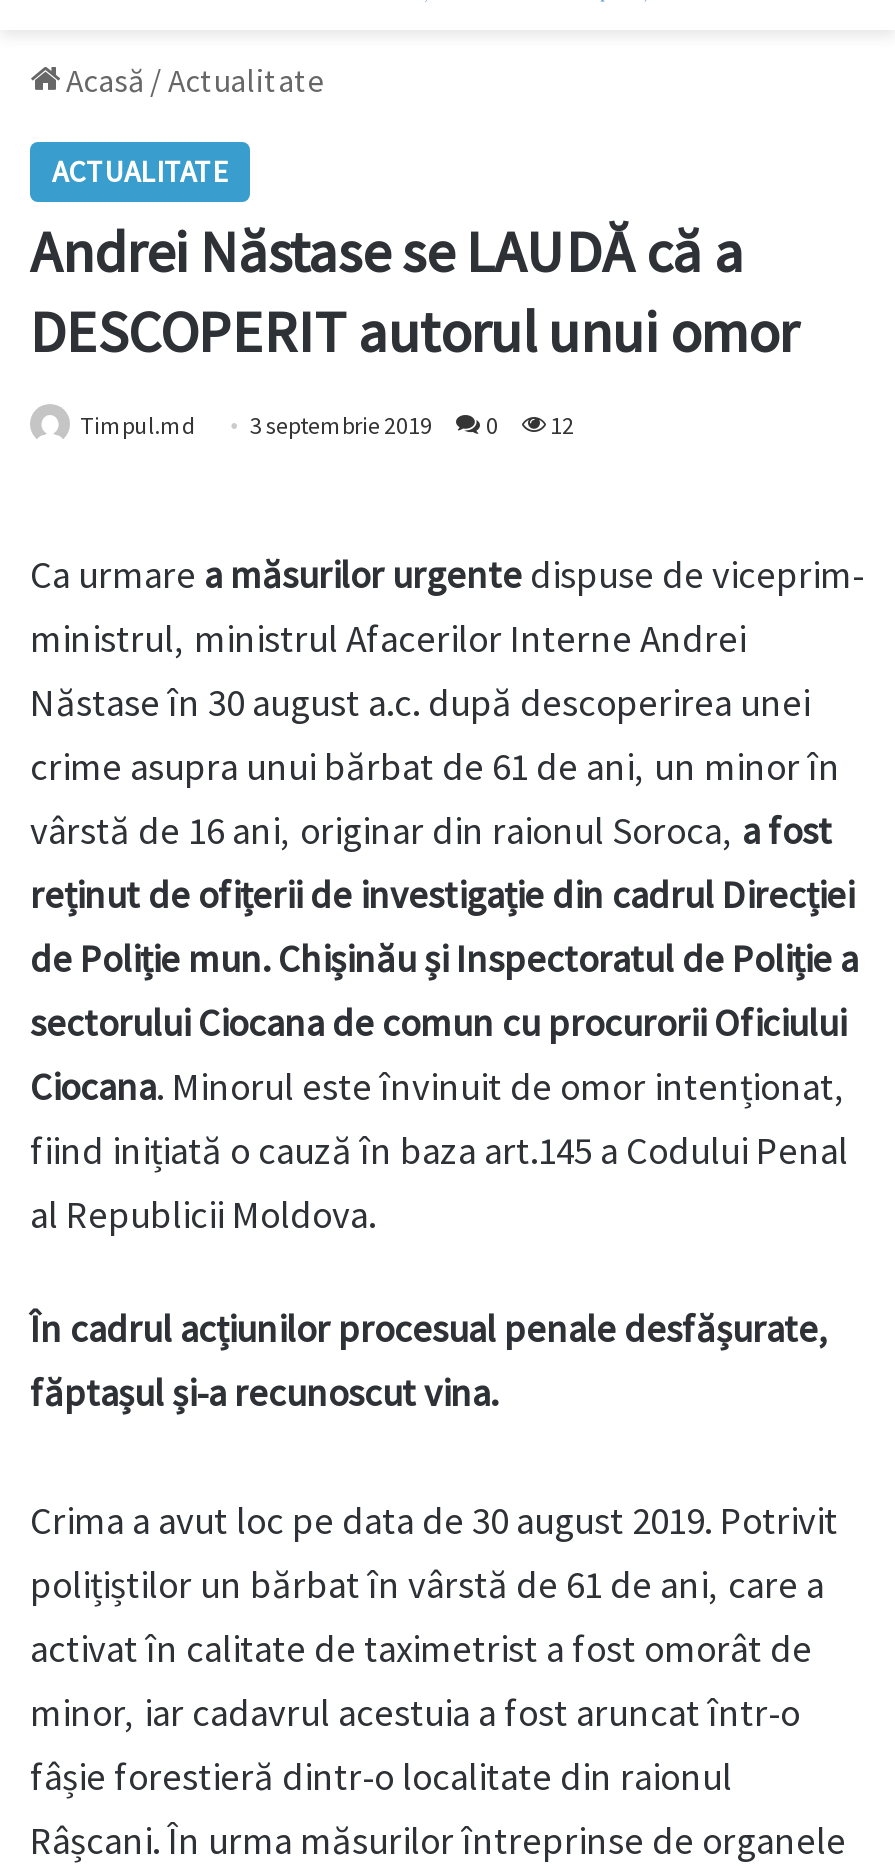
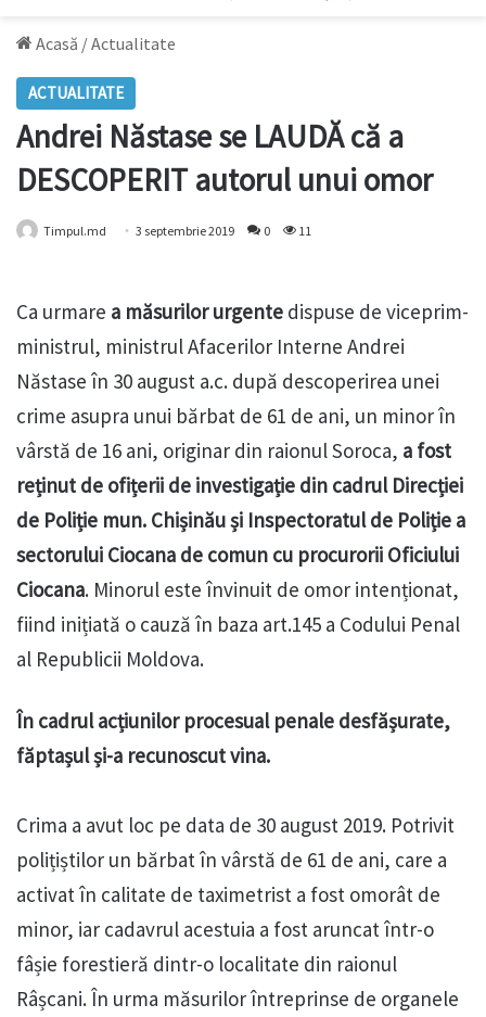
[80,411,574,441] Timpul.md 3 septembrie 2019 0 12 -> [43,223,311,239] Timpul.md 3 septembrie 2019 0 11

